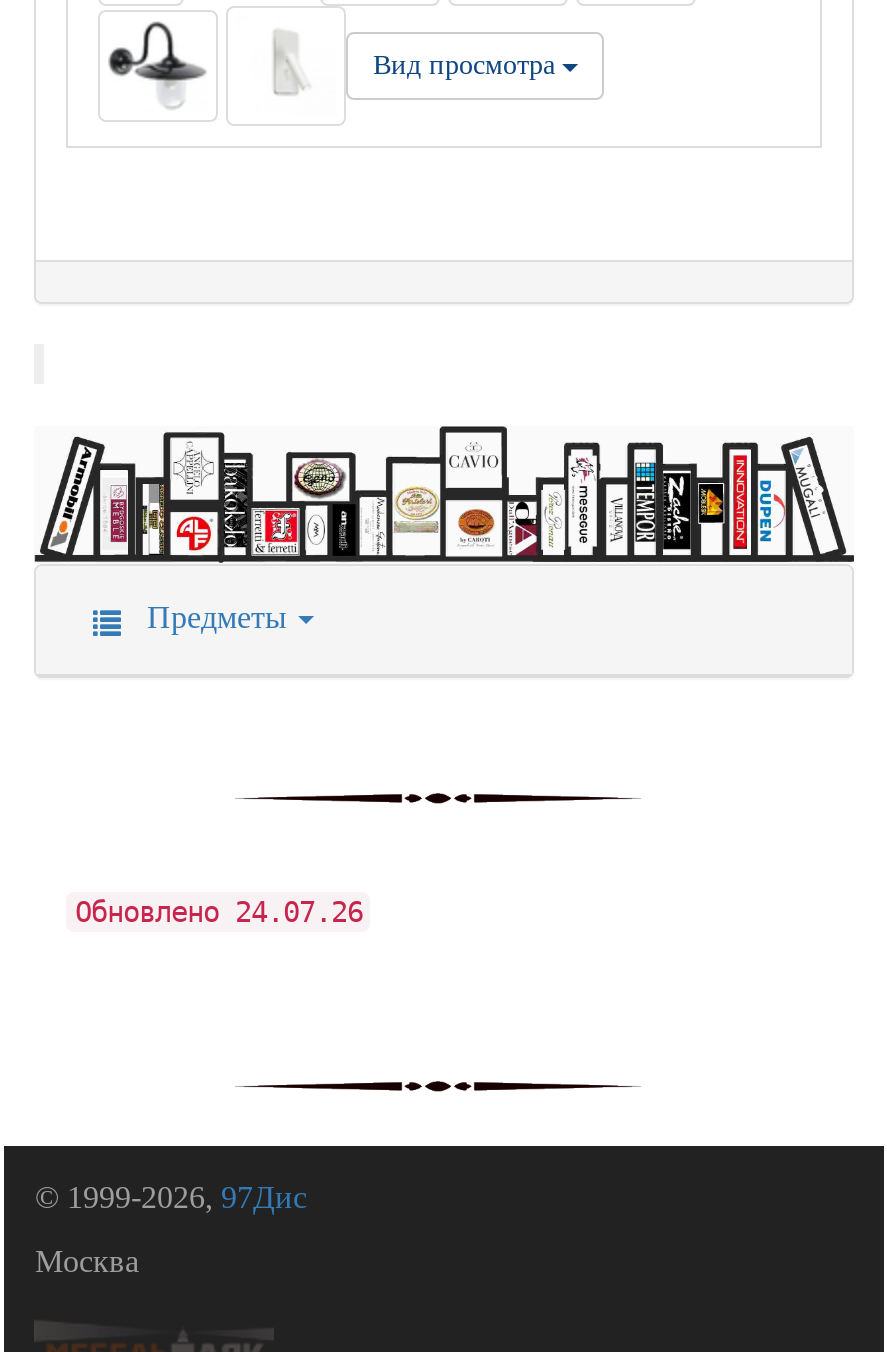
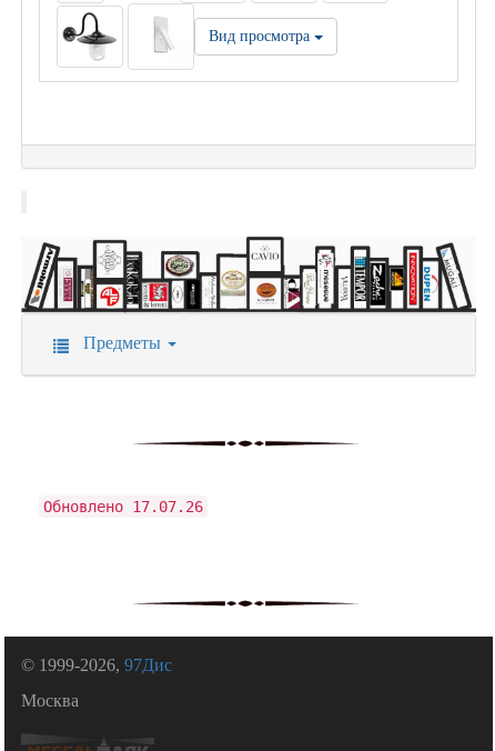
[75,896,363,928] Обновлено 24.07.26 -> [44,498,204,515] Обновлено 17.07.26

